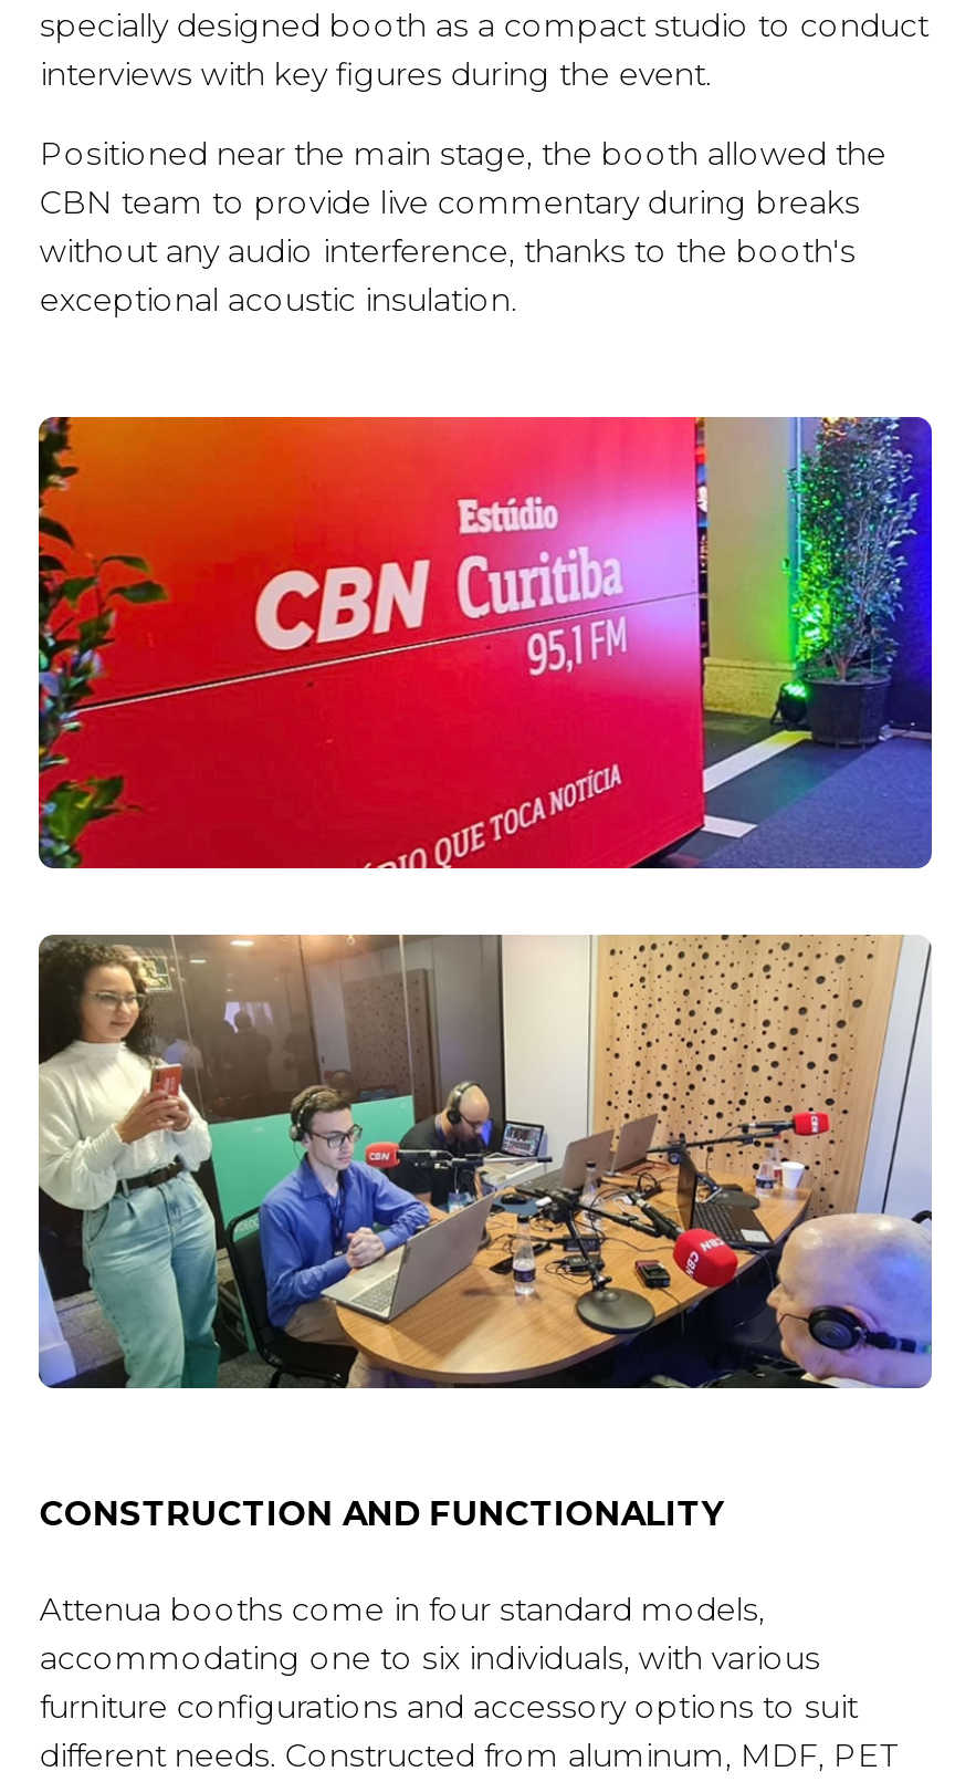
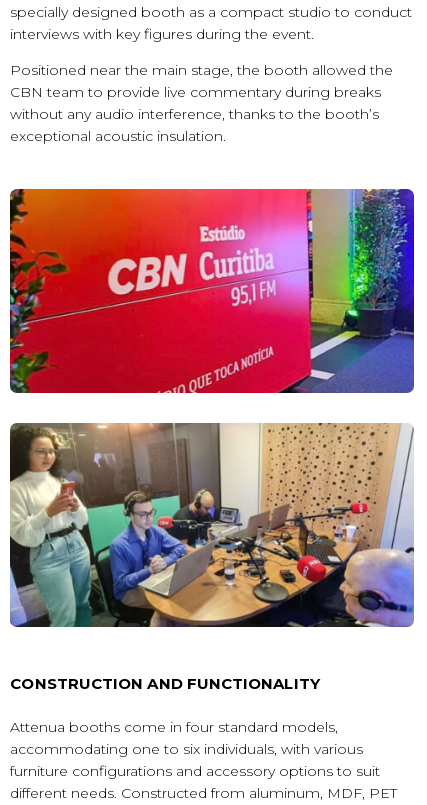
[40,232,855,271] without any audio interference, thanks to the booth's -> [10,105,379,123] without any audio interference, thanks to the booth’s

